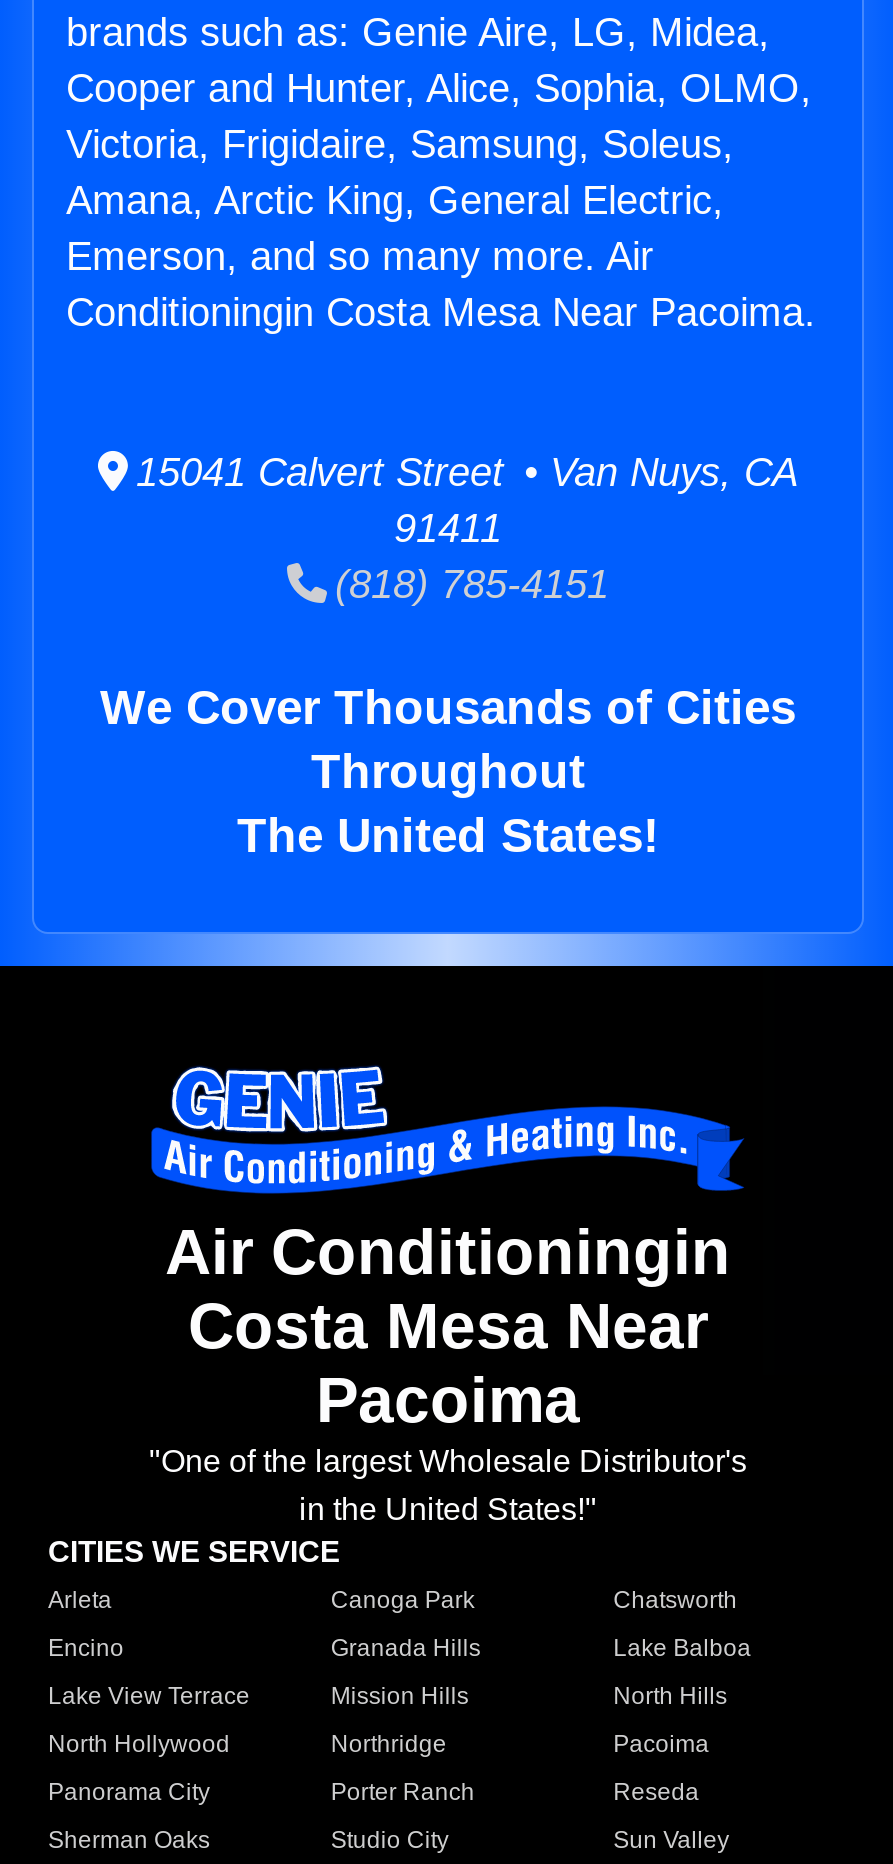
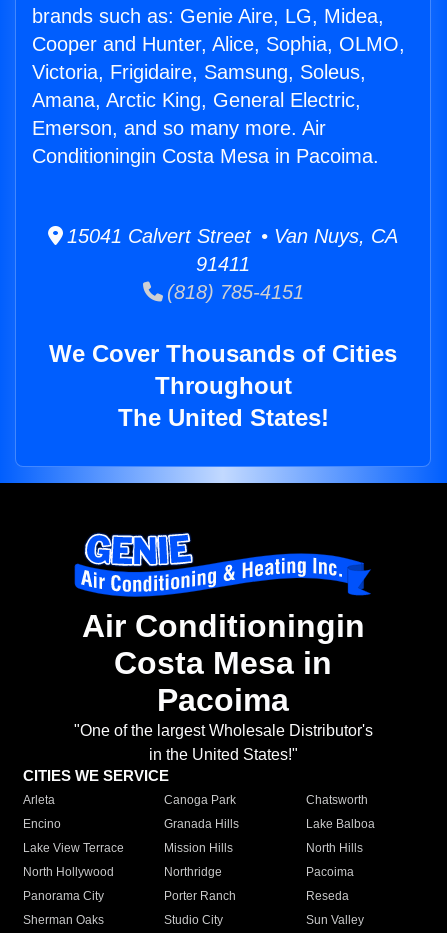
[66,290,816,334] Conditioningin Costa Mesa Near Pacoima. -> [32,145,379,167] Conditioningin Costa Mesa in Pacoima.
[188,1291,708,1363] Costa Mesa Near -> [114,645,332,681] Costa Mesa in

